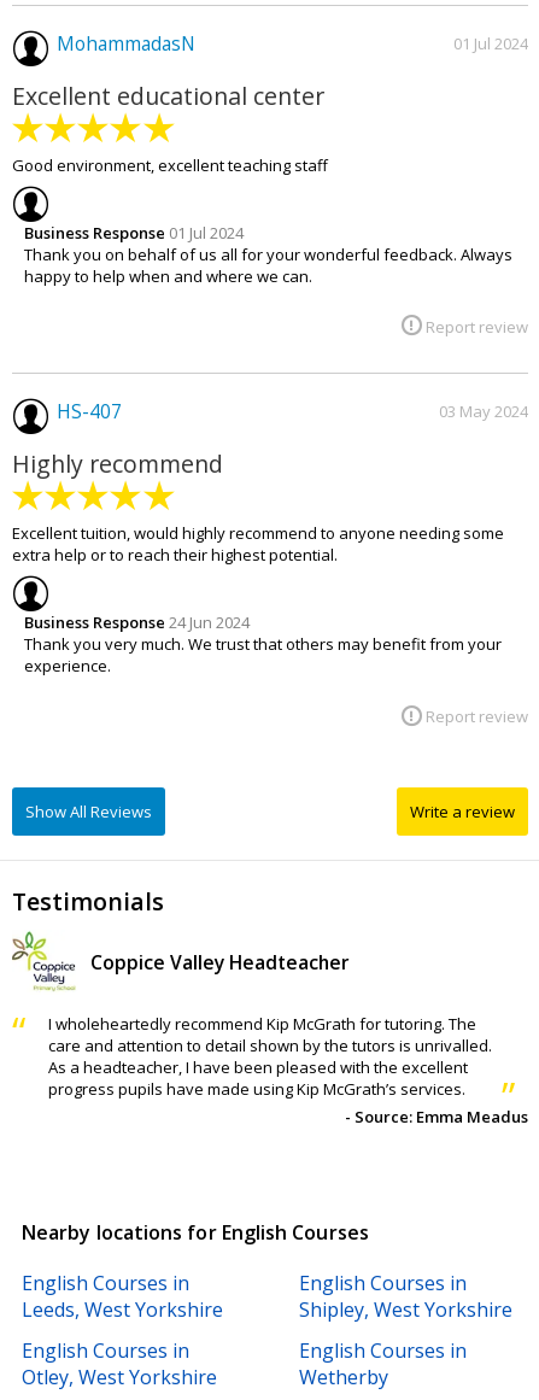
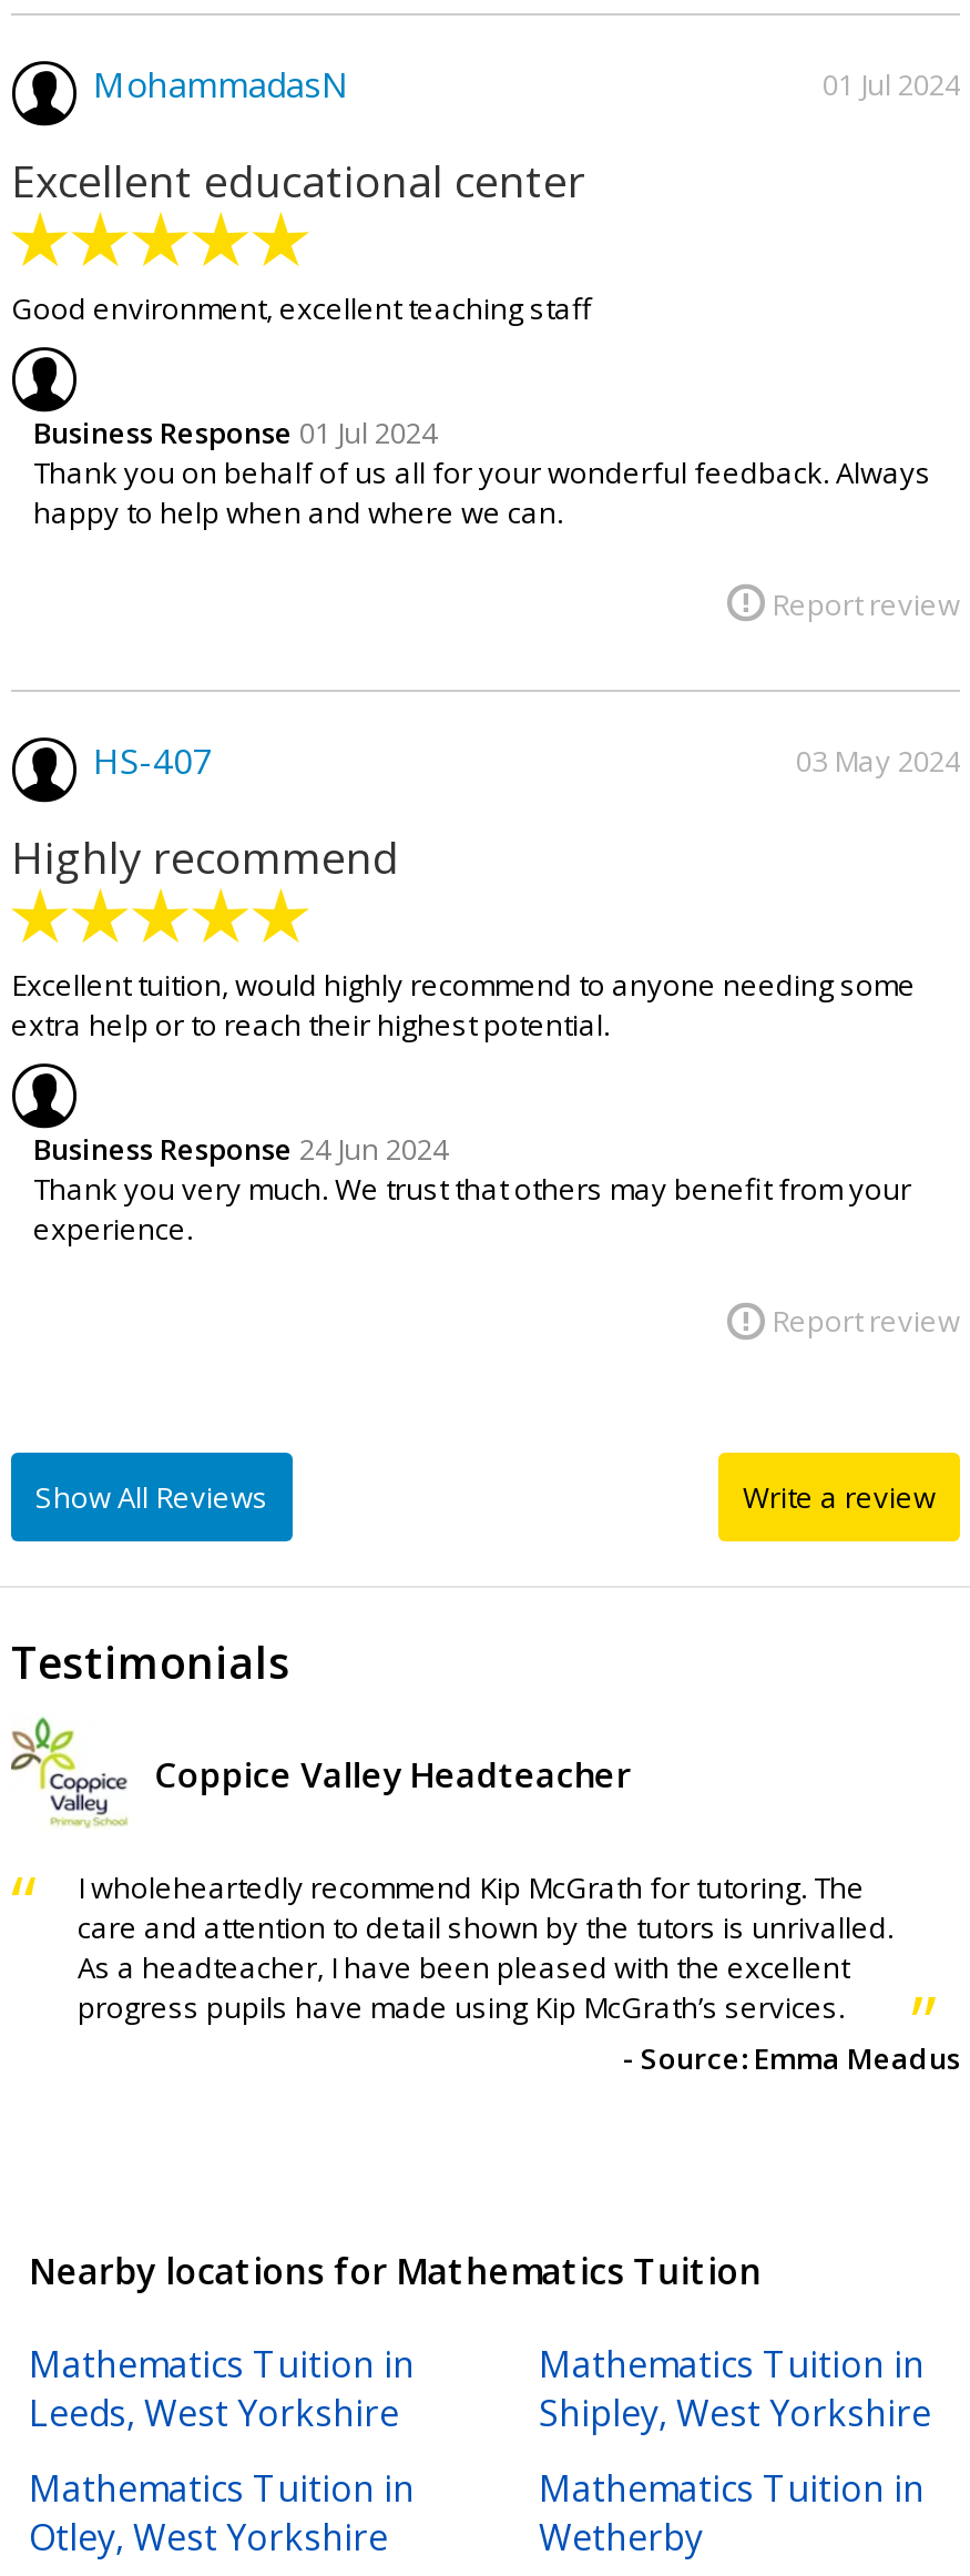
[22,1220,369,1246] Nearby locations for English Courses -> [29,2248,761,2296] Nearby locations for Mathematics Tuition
[22,1270,189,1297] English Courses in -> [29,2341,415,2389] Mathematics Tuition in
[299,1270,467,1297] English Courses in -> [539,2341,925,2389] Mathematics Tuition in
[22,1338,189,1364] English Courses in -> [29,2465,415,2514] Mathematics Tuition in
[299,1338,467,1364] English Courses in -> [539,2465,925,2514] Mathematics Tuition in

